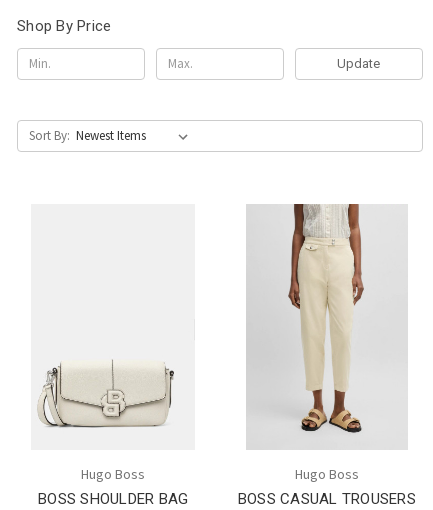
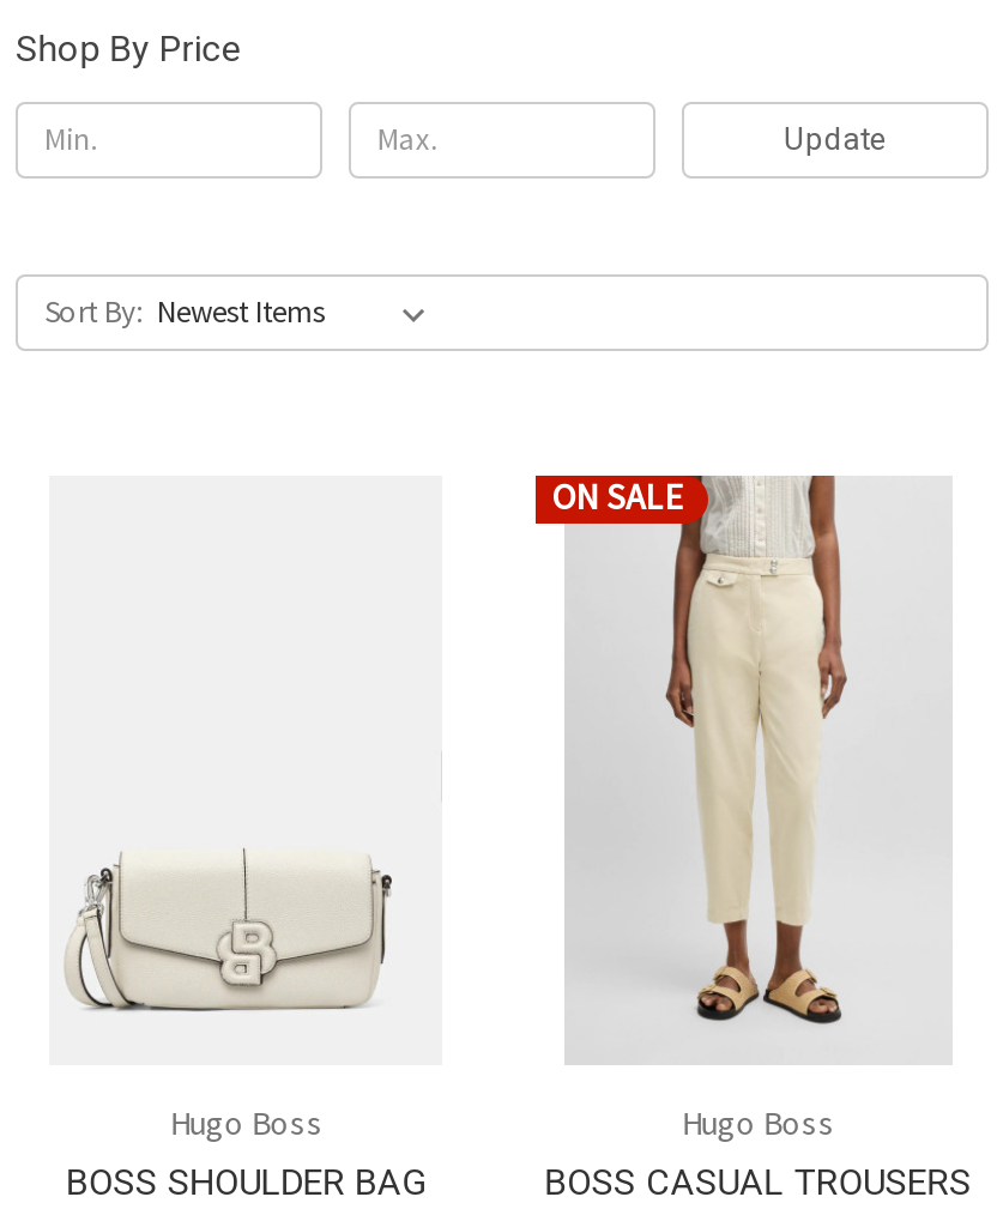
none -> [551,474,683,520] ON SALE

